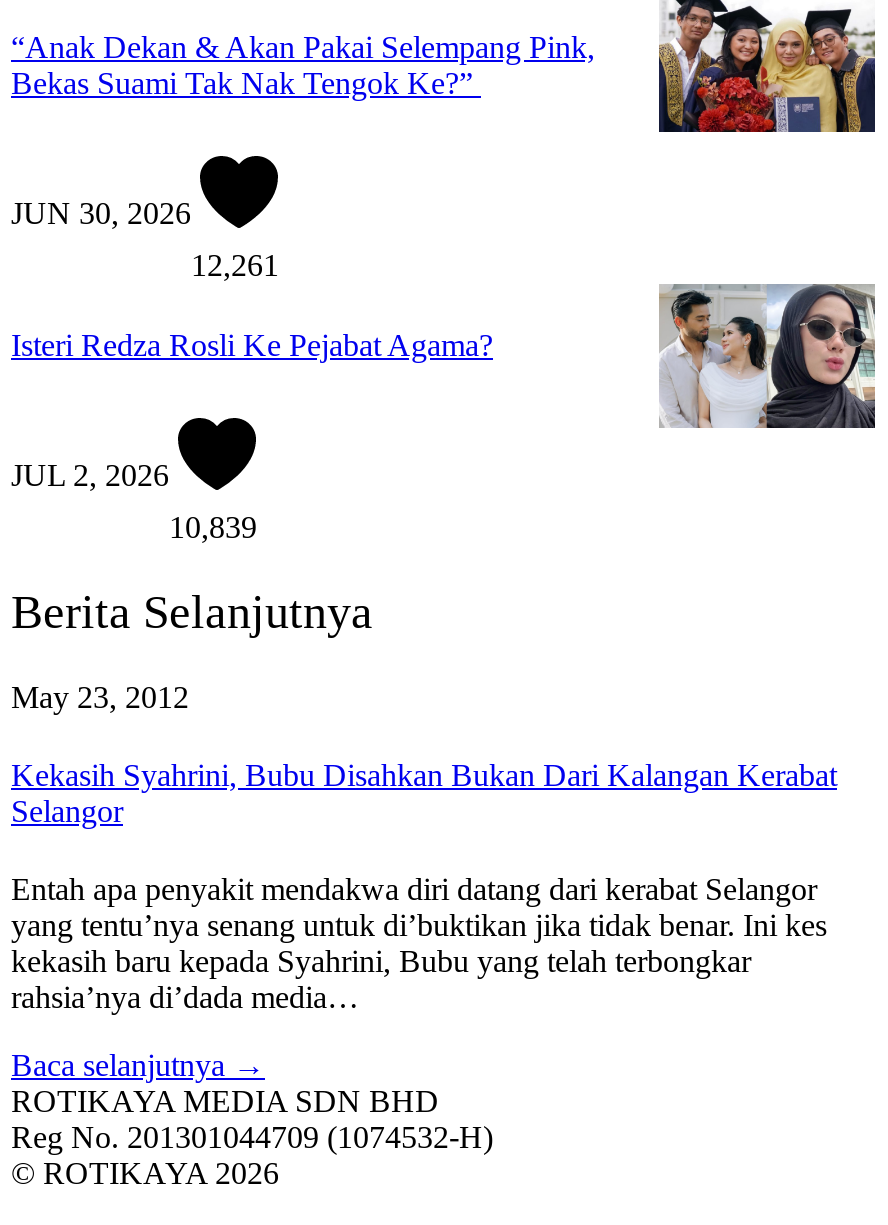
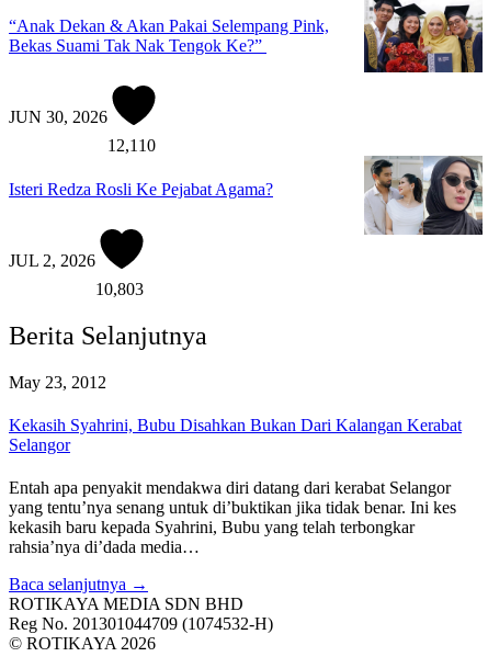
[191,249,279,283] 12,261 -> [107,136,156,155] 12,110
[169,510,257,544] 10,839 -> [95,280,144,298] 10,803

